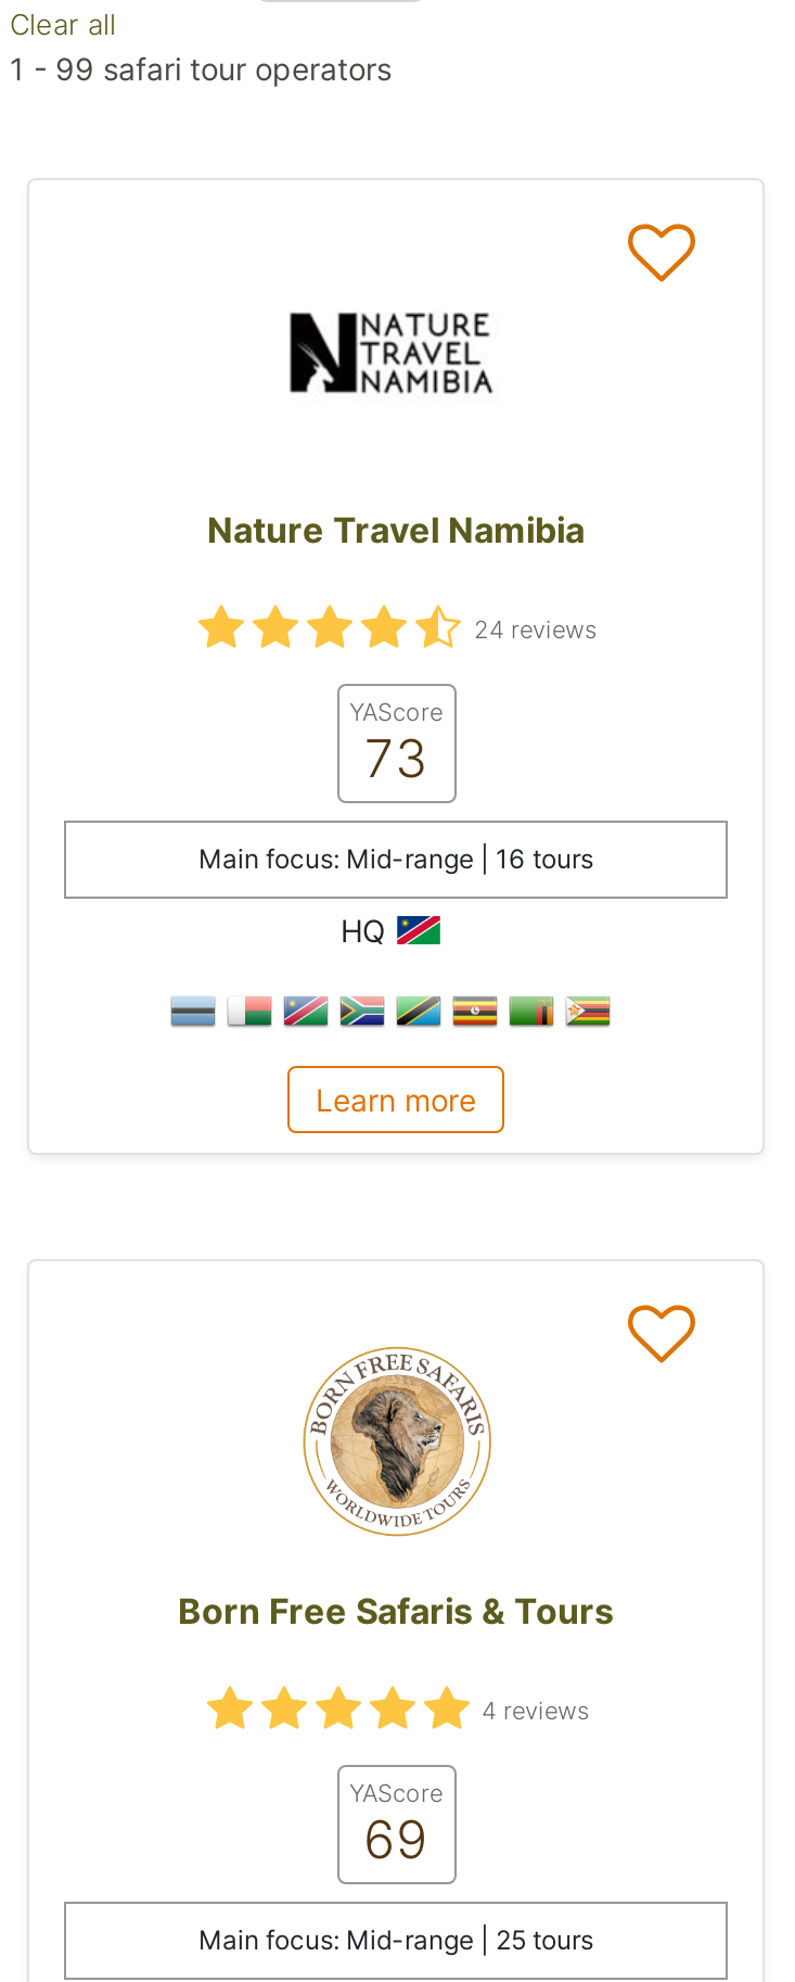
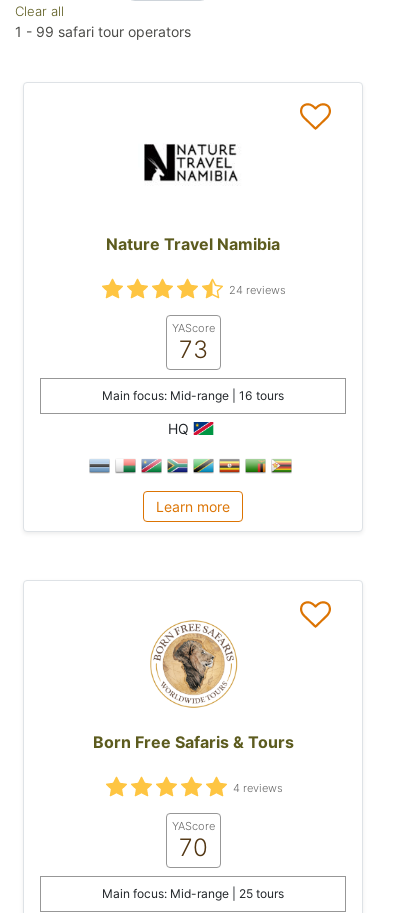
[363,1808,428,1871] 69 -> [178,833,207,862] 70

